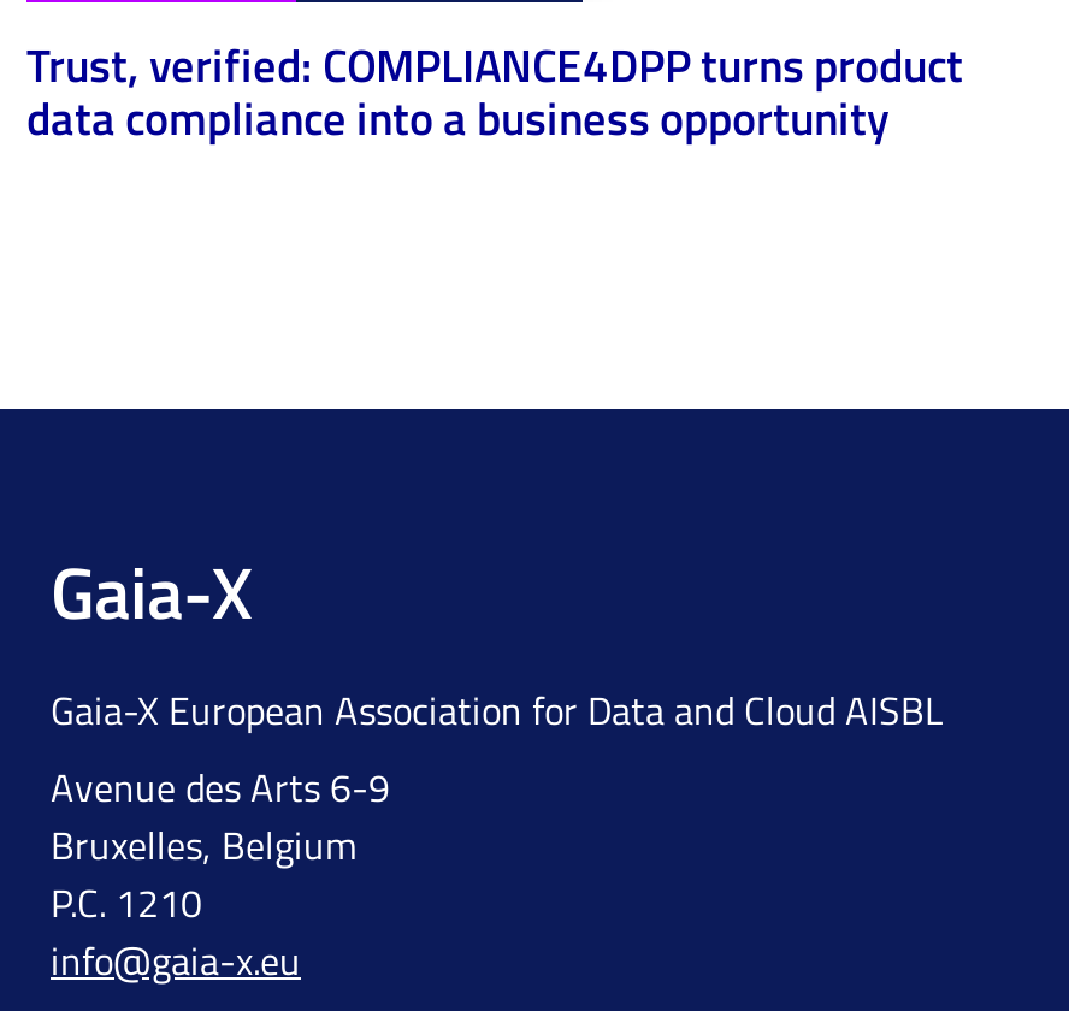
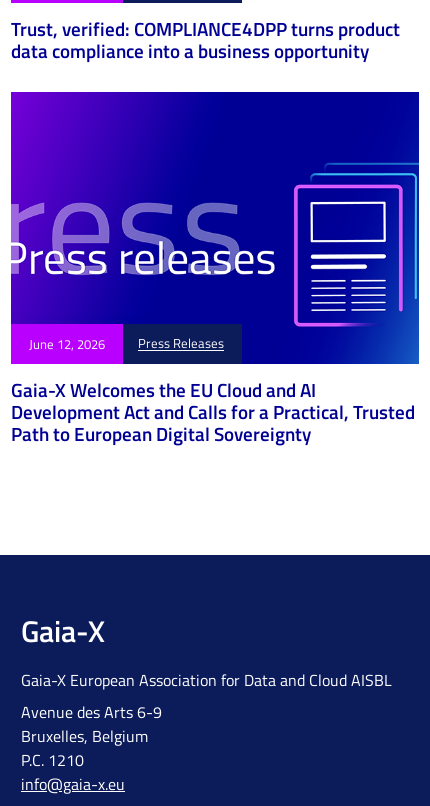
none -> [10,91,420,448] [image] | June 12, 2026 | Press Releases | Gaia-X Welcomes the EU Cloud and AI | Development Act and Calls for a Practical, Trusted | Path to European Digital Sovereignty

